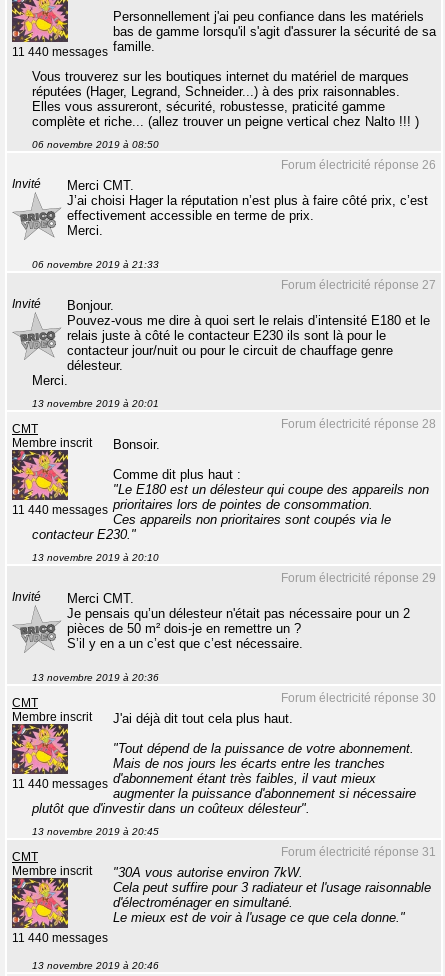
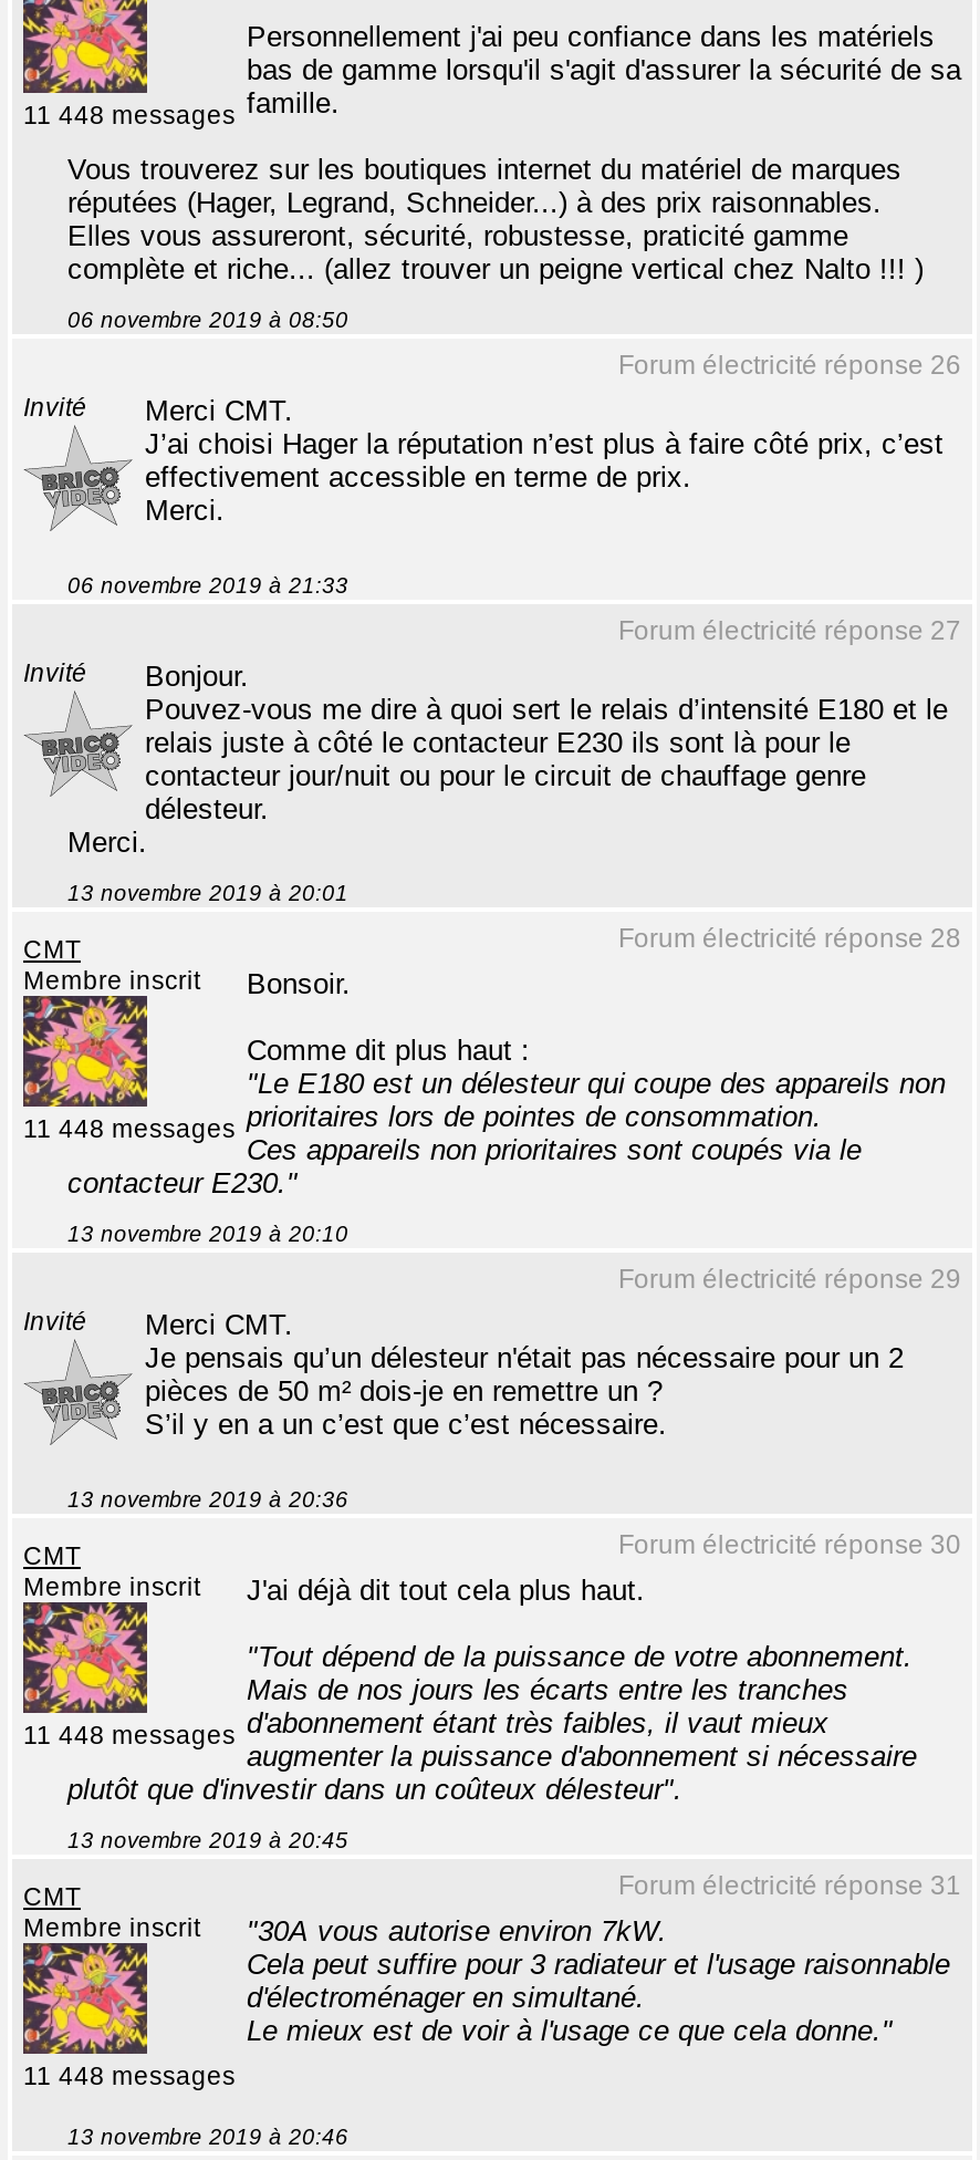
[12,39,155,58] 11 440 messages famille. -> [23,87,340,129] 11 448 messages famille.
[12,497,373,516] 11 440 messages prioritaires lors de pointes de consommation. -> [23,1100,822,1142] 11 448 messages prioritaires lors de pointes de consommation.
[12,771,376,790] 11 440 messages d'abonnement étant très faibles, il vaut mieux -> [23,1707,828,1749] 11 448 messages d'abonnement étant très faibles, il vaut mieux
[12,932,108,944] 11 440 messages -> [23,2063,236,2089] 11 448 messages

